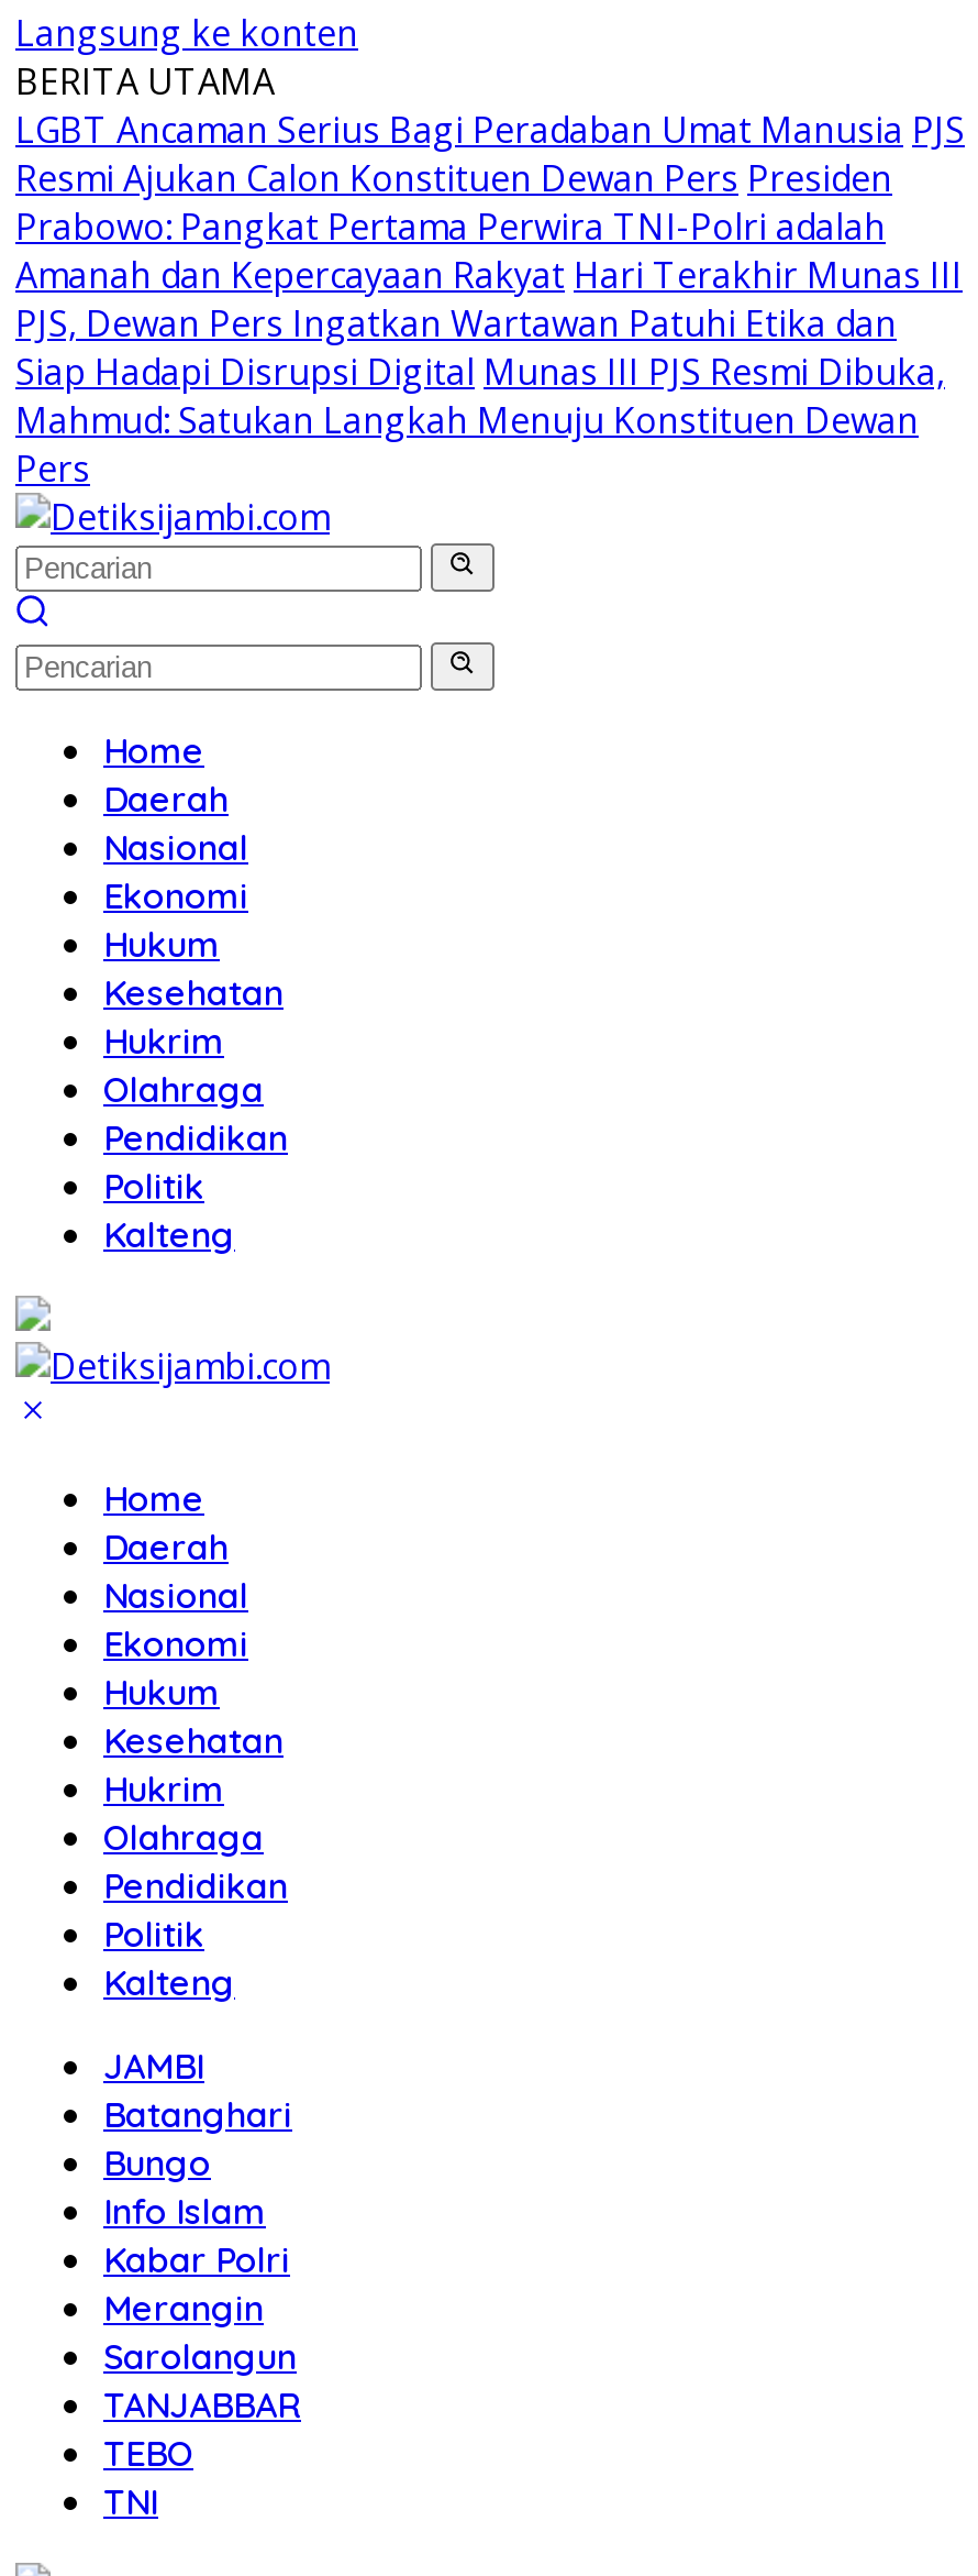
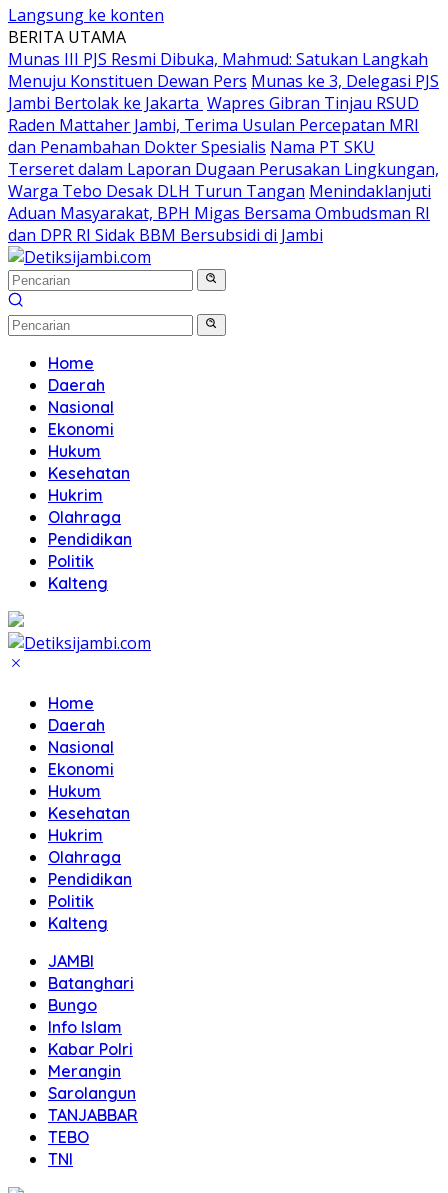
[15,106,965,493] LGBT Ancaman Serius Bagi Peradaban Umat Manusia PJS | Resmi Ajukan Calon Konstituen Dewan Pers Presiden | Prabowo: Pangkat Pertama Perwira TNI-Polri adalah | Amanah dan Kepercayaan Rakyat Hari Terakhir Munas III | PJS, Dewan Pers Ingatkan Wartawan Patuhi Etika dan | Siap Hadapi Disrupsi Digital Munas III PJS Resmi Dibuka, | Mahmud: Satukan Langkah Menuju Konstituen Dewan | Pers -> [8,48,439,246] Munas III PJS Resmi Dibuka, Mahmud: Satukan Langkah | Menuju Konstituen Dewan Pers Munas ke 3, Delegasi PJS | Jambi Bertolak ke Jakarta Wapres Gibran Tinjau RSUD | Raden Mattaher Jambi, Terima Usulan Percepatan MRI | dan Penambahan Dokter Spesialis Nama PT SKU | Terseret dalam Laporan Dugaan Perusakan Lingkungan, | Warga Tebo Desak DLH Turun Tangan Menindaklanjuti | Aduan Masyarakat, BPH Migas Bersama Ombudsman RI | dan DPR RI Sidak BBM Bersubsidi di Jambi

